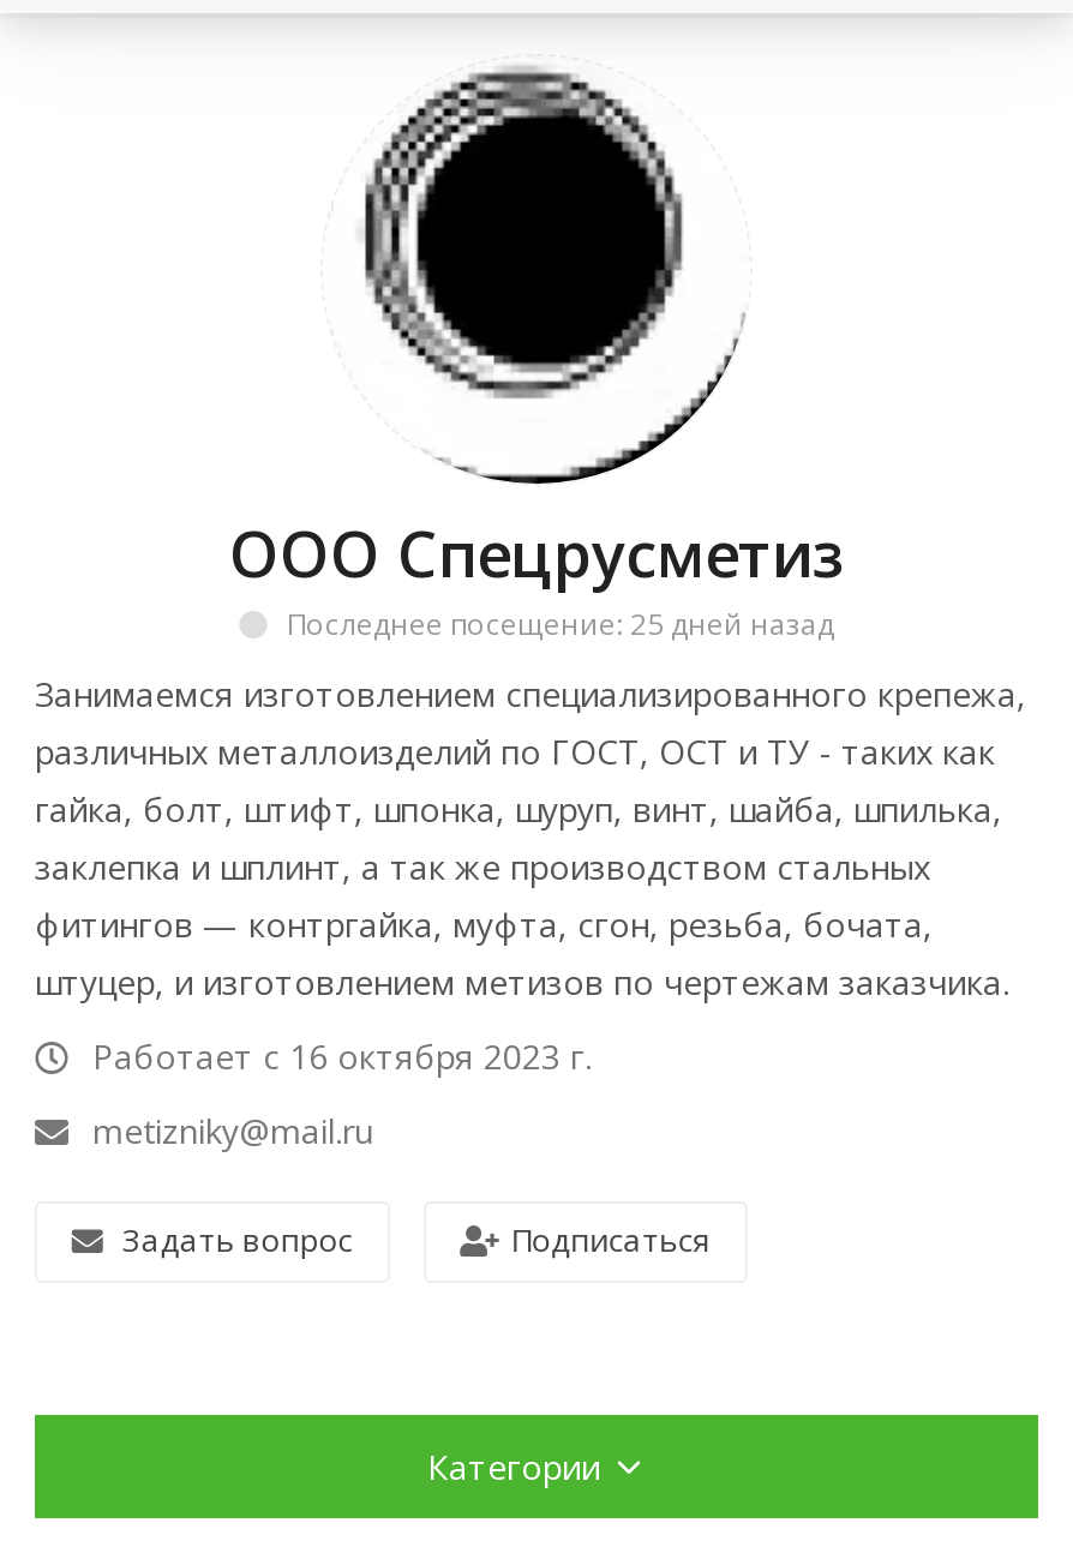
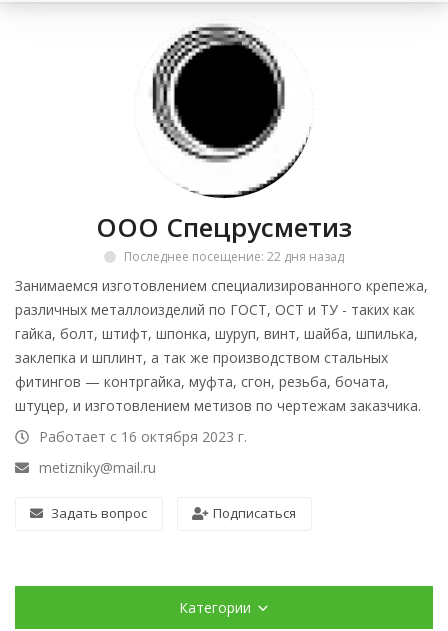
[280,602,834,643] Последнее посещение: 25 дней назад -> [121,247,344,264] Последнее посещение: 22 дня назад

